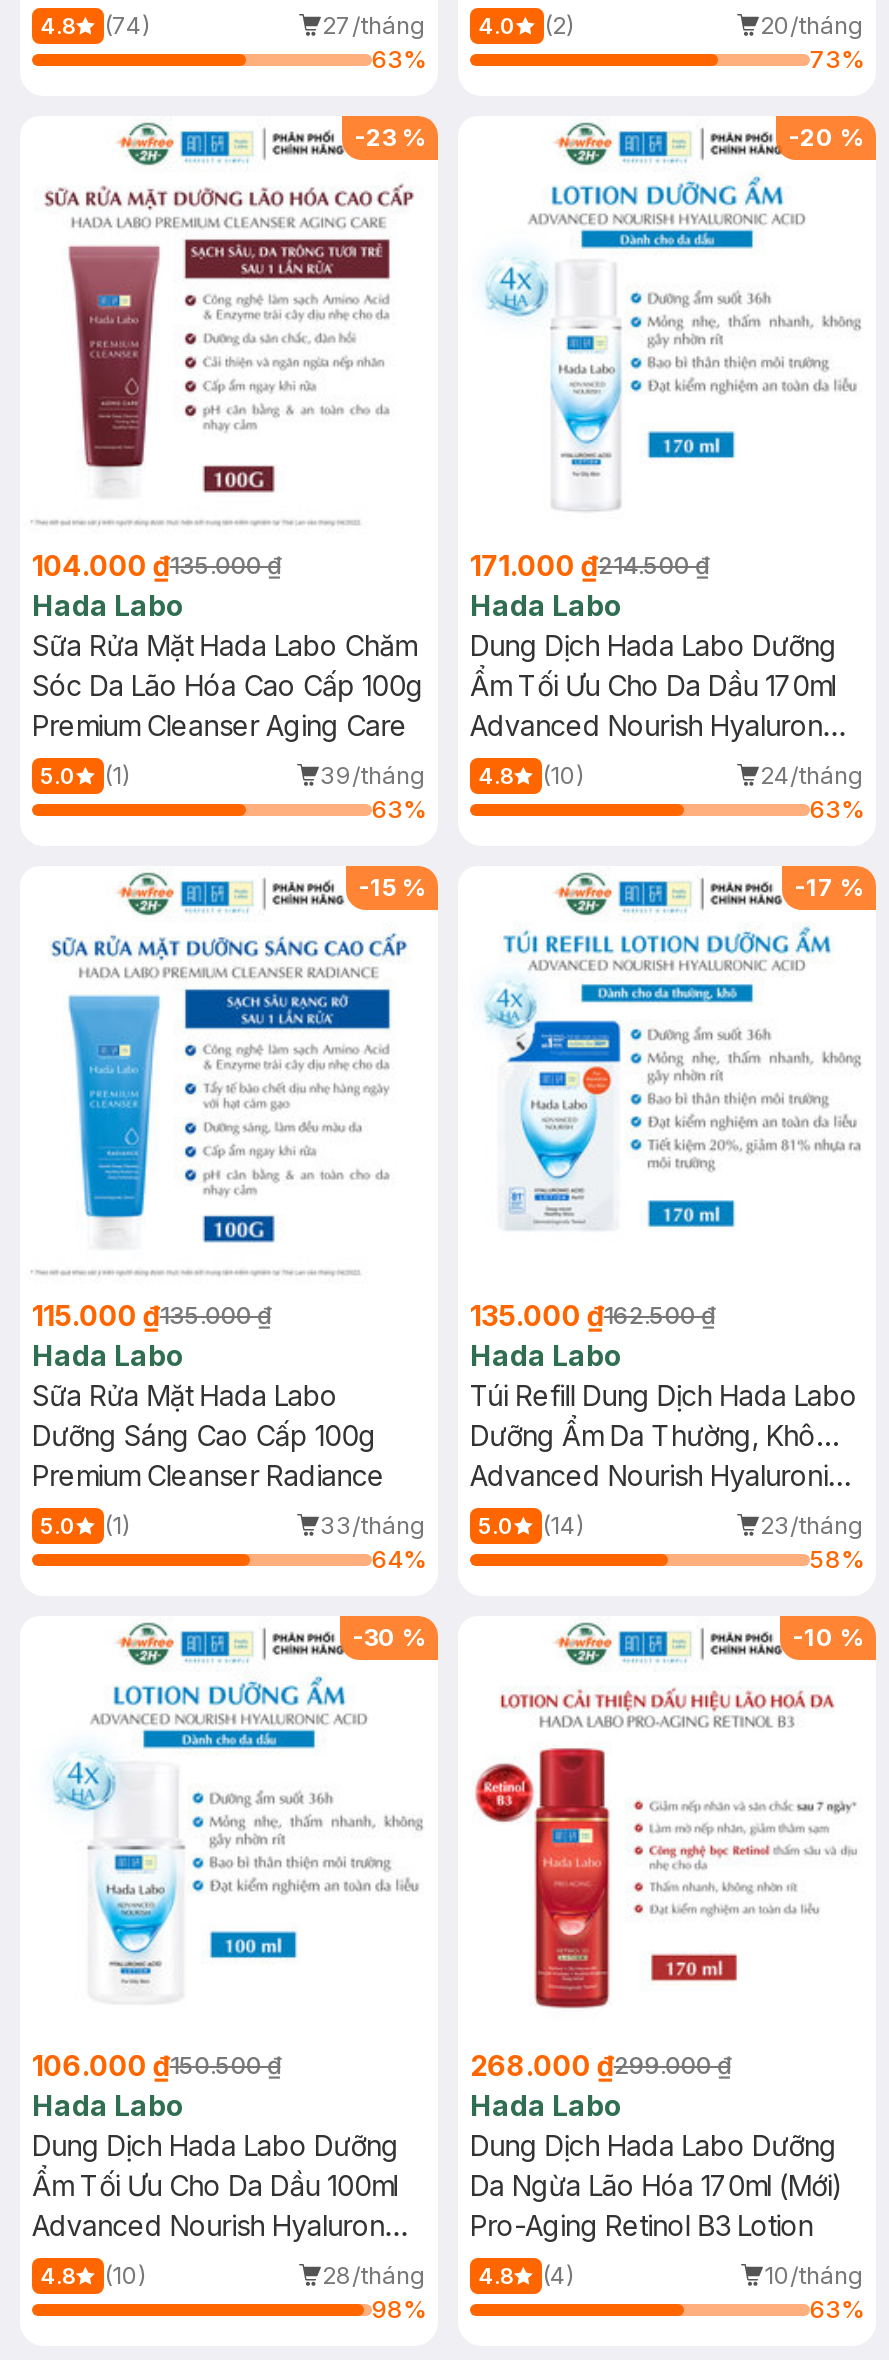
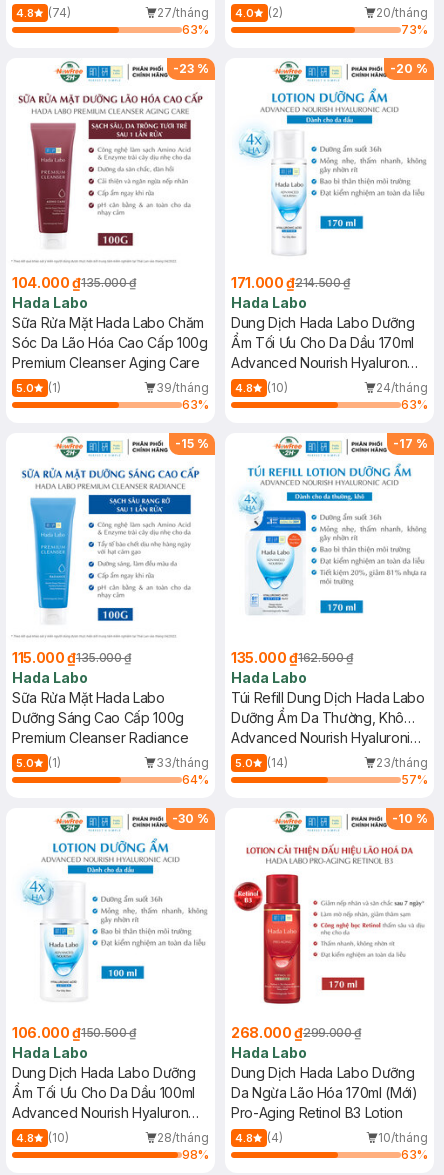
[810,1544,864,1574] 58% -> [401,772,428,787] 57%

